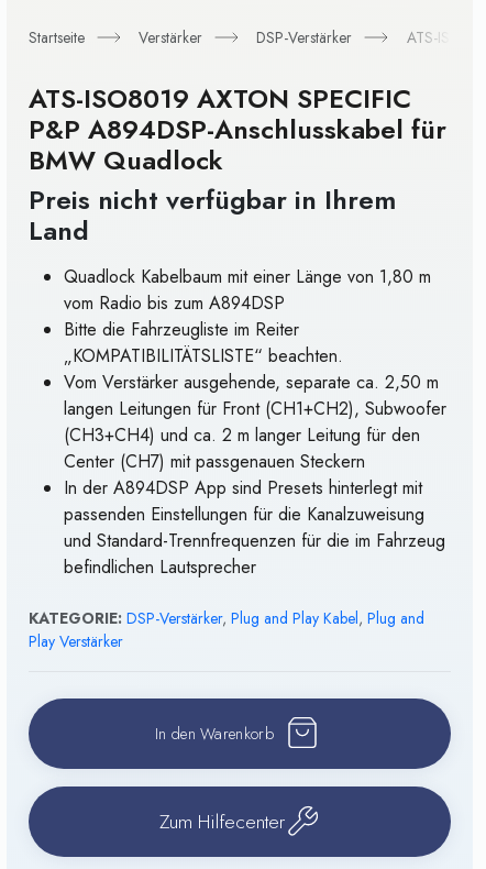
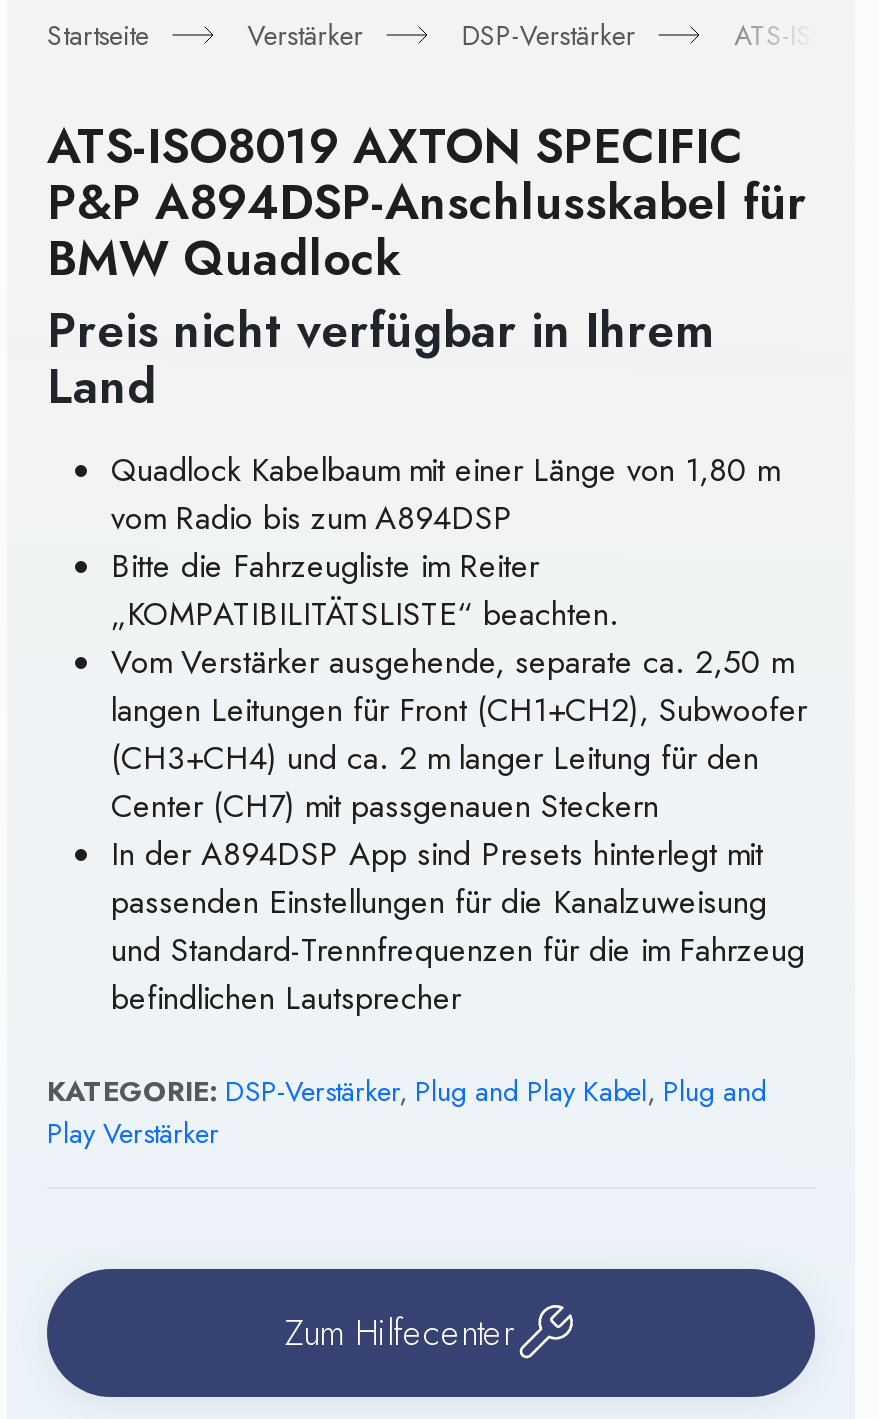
[155,722,274,744] In den Warenkorb -> none

